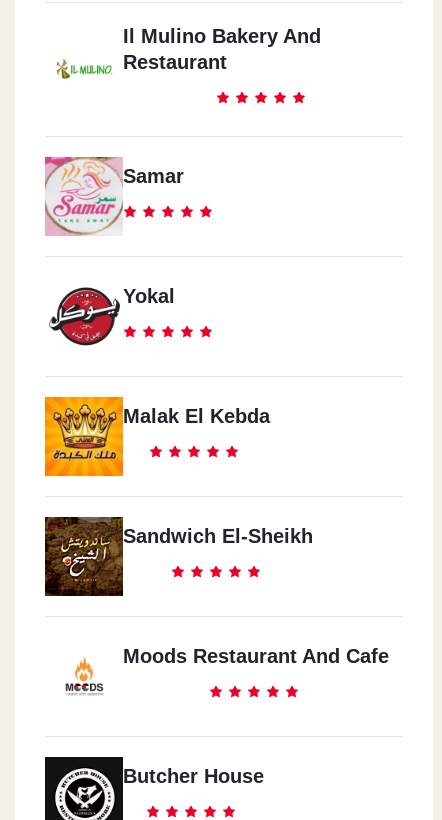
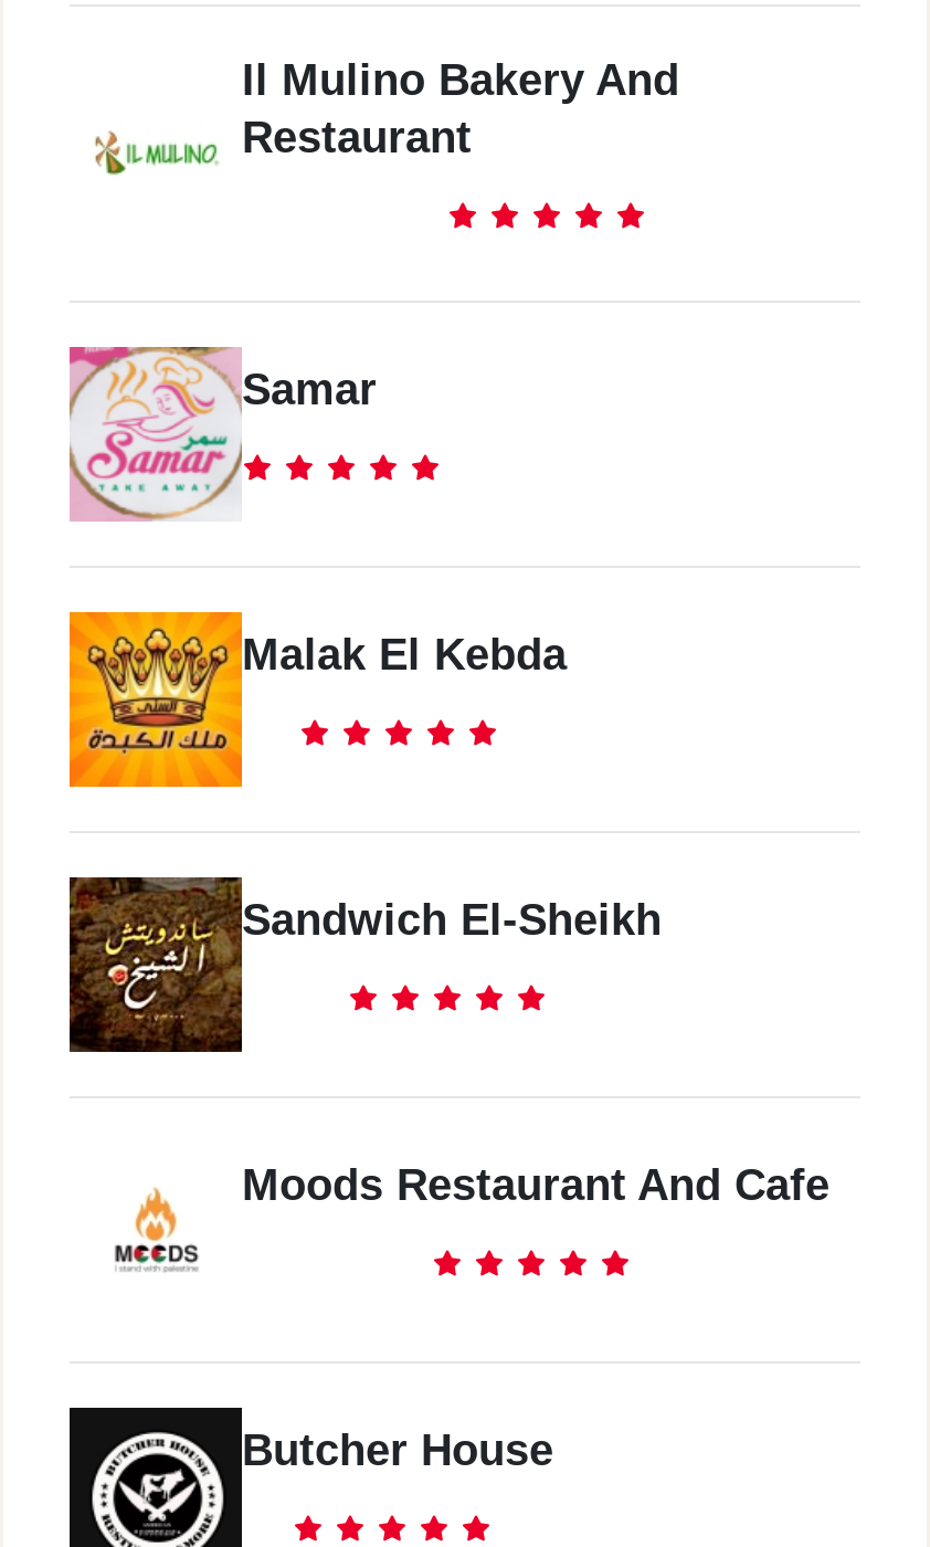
[45,277,175,355] [image] | Yokal -> none

